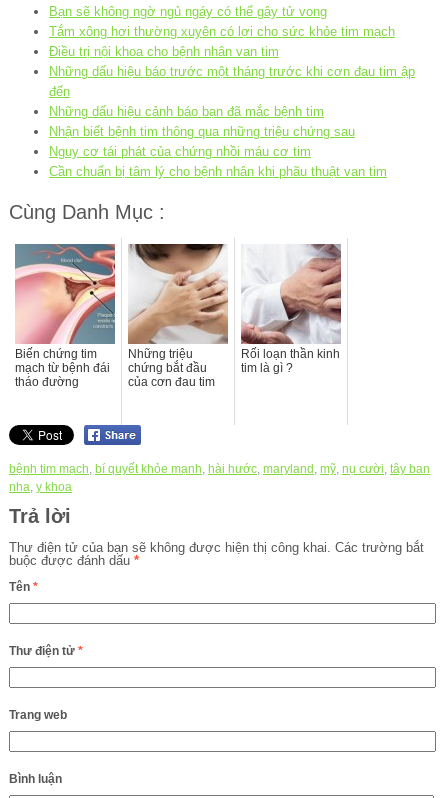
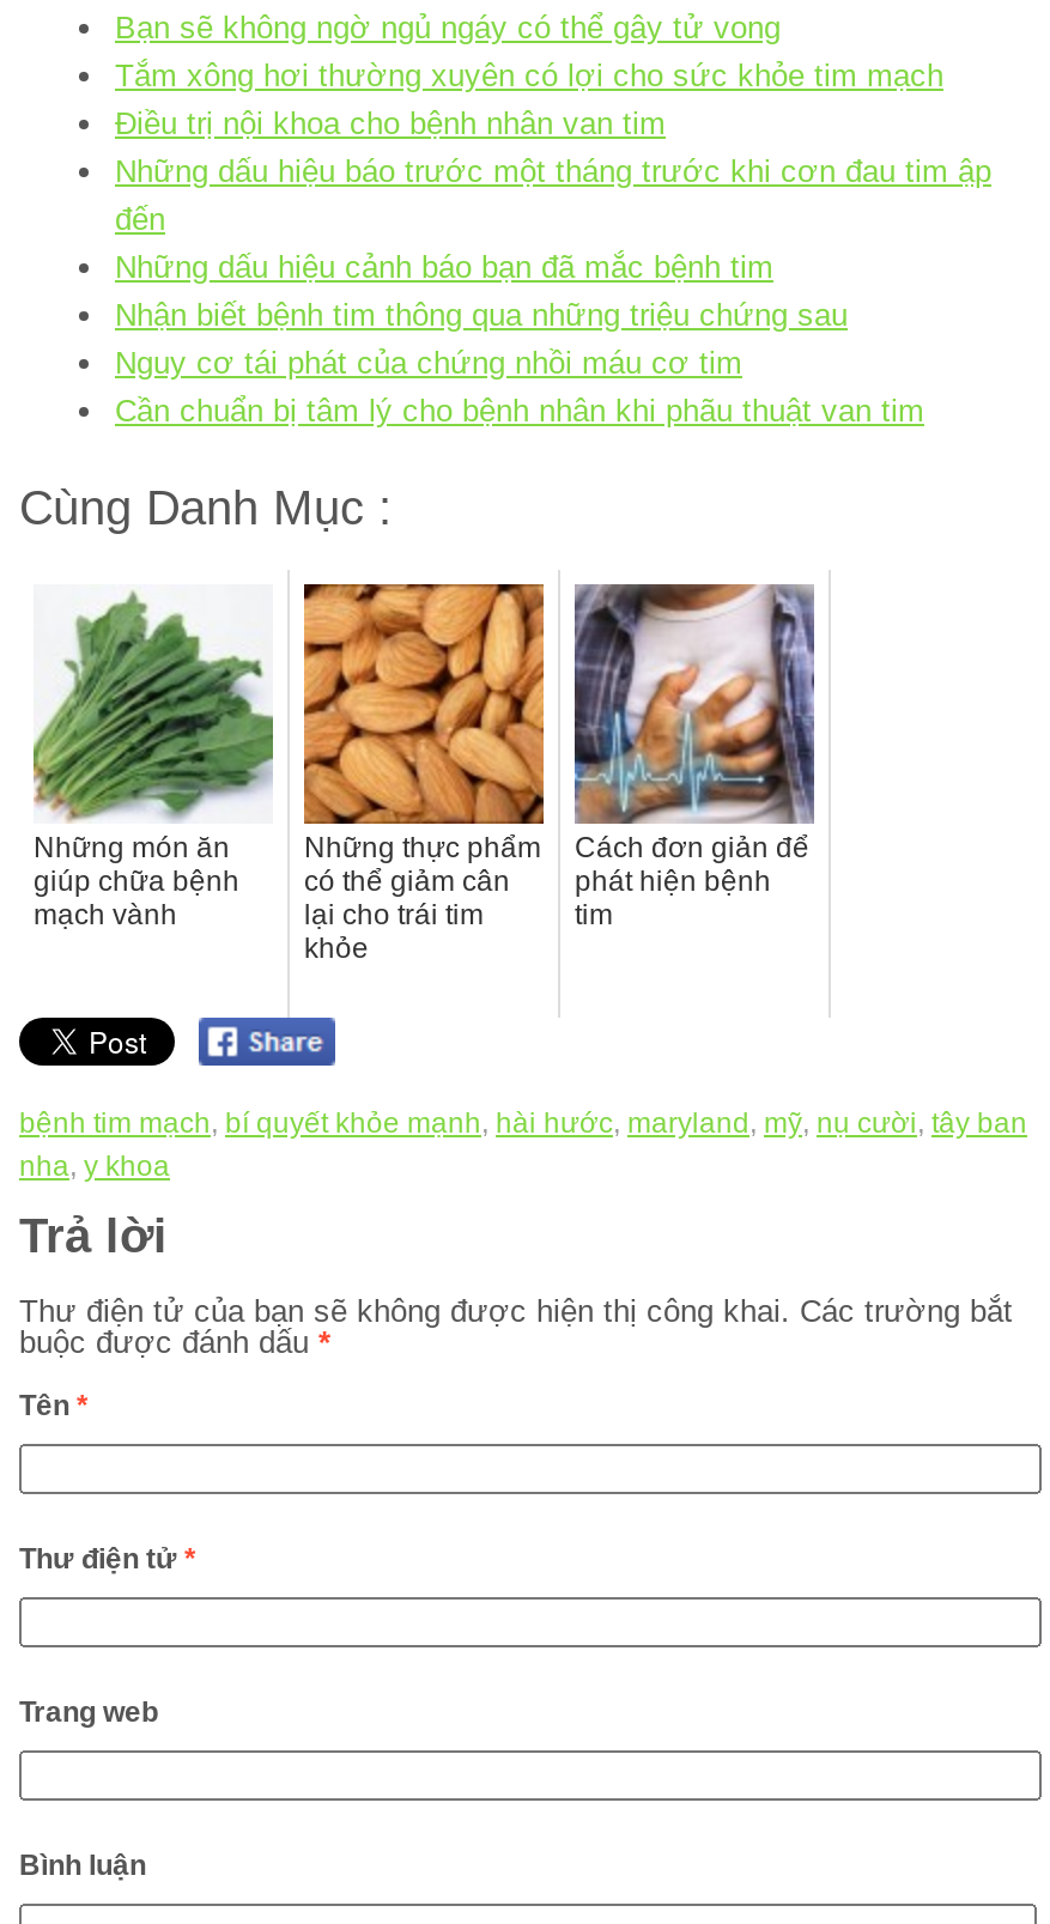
[14,243,116,389] [image] | Biến chứng tim | mạch từ bệnh đái | tháo đường -> [31,584,273,931] [image] | Những món ăn | giúp chữa bệnh | mạch vành
[127,243,229,389] [image] | Những triệu | chứng bắt đầu | của cơn đau tim -> [302,582,546,965] [image] | Những thực phẩm | có thể giảm cân | lại cho trái tim | khỏe
[240,243,342,375] [image] | Rối loạn thần kinh | tim là gì ? -> [572,582,817,931] [image] | Cách đơn giản để | phát hiện bệnh | tim

